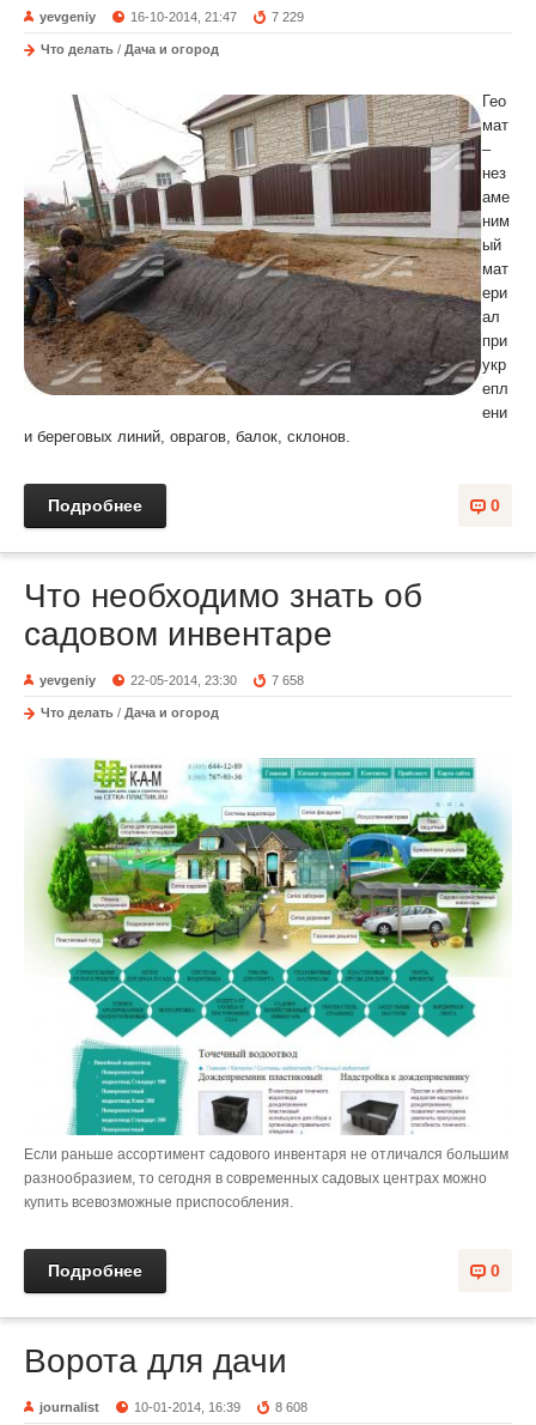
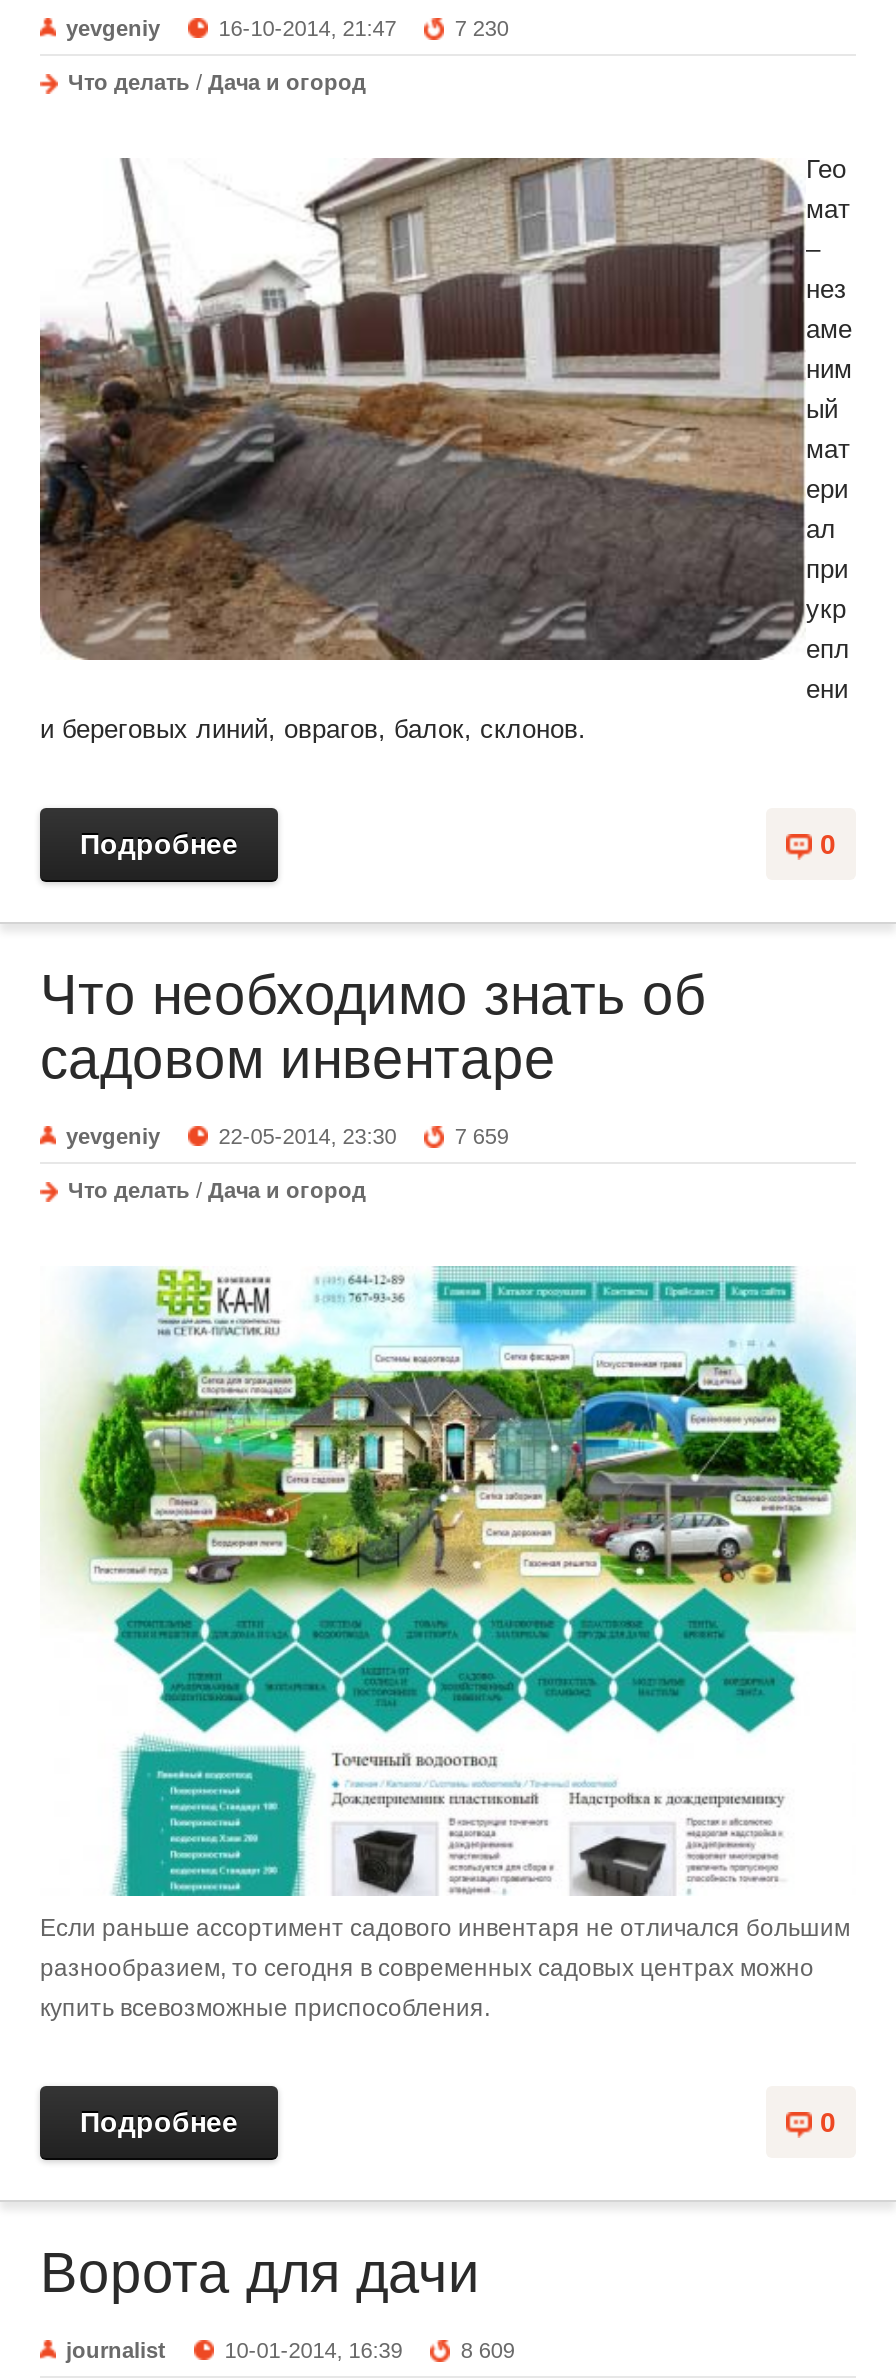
[272,10,304,24] 7 229 -> [455,17,509,41] 7 230
[272,673,304,687] 7 658 -> [455,1124,509,1148] 7 659
[276,1400,308,1414] 8 608 -> [461,2338,515,2362] 8 609

